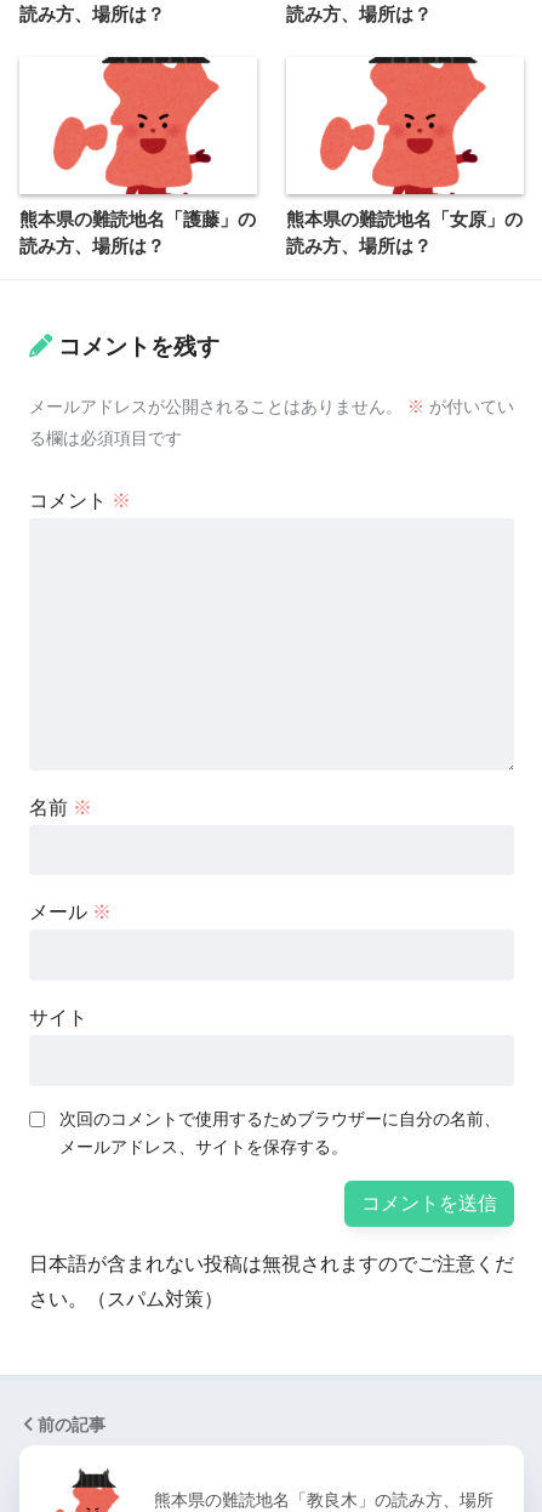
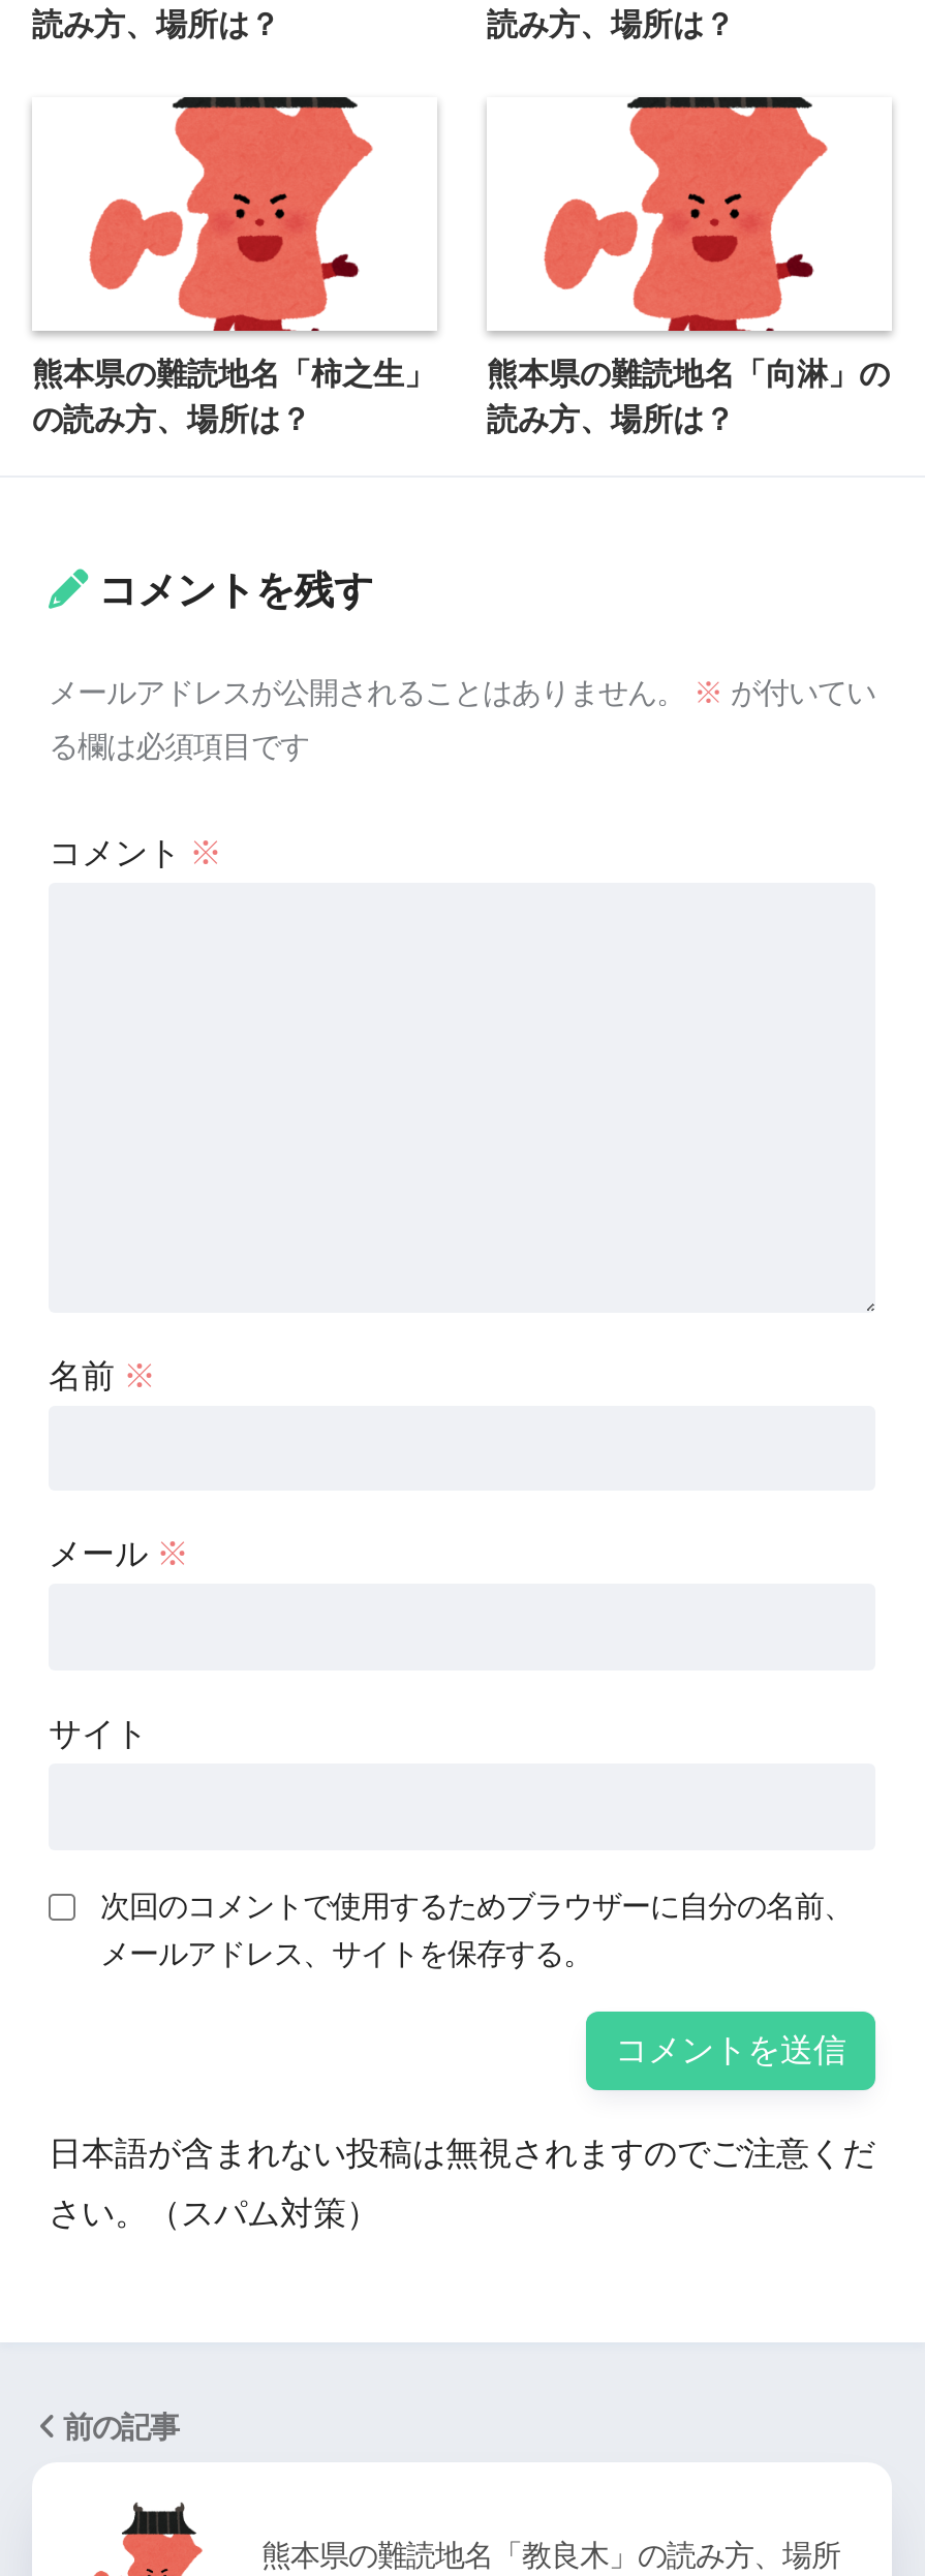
[19,209,256,257] 熊本県の難読地名「護藤」の | 読み方、場所は？ -> [32,356,435,437] 熊本県の難読地名「柿之生」 | の読み方、場所は？
[286,209,523,230] 熊本県の難読地名「女原」の -> [487,356,890,392] 熊本県の難読地名「向淋」の

